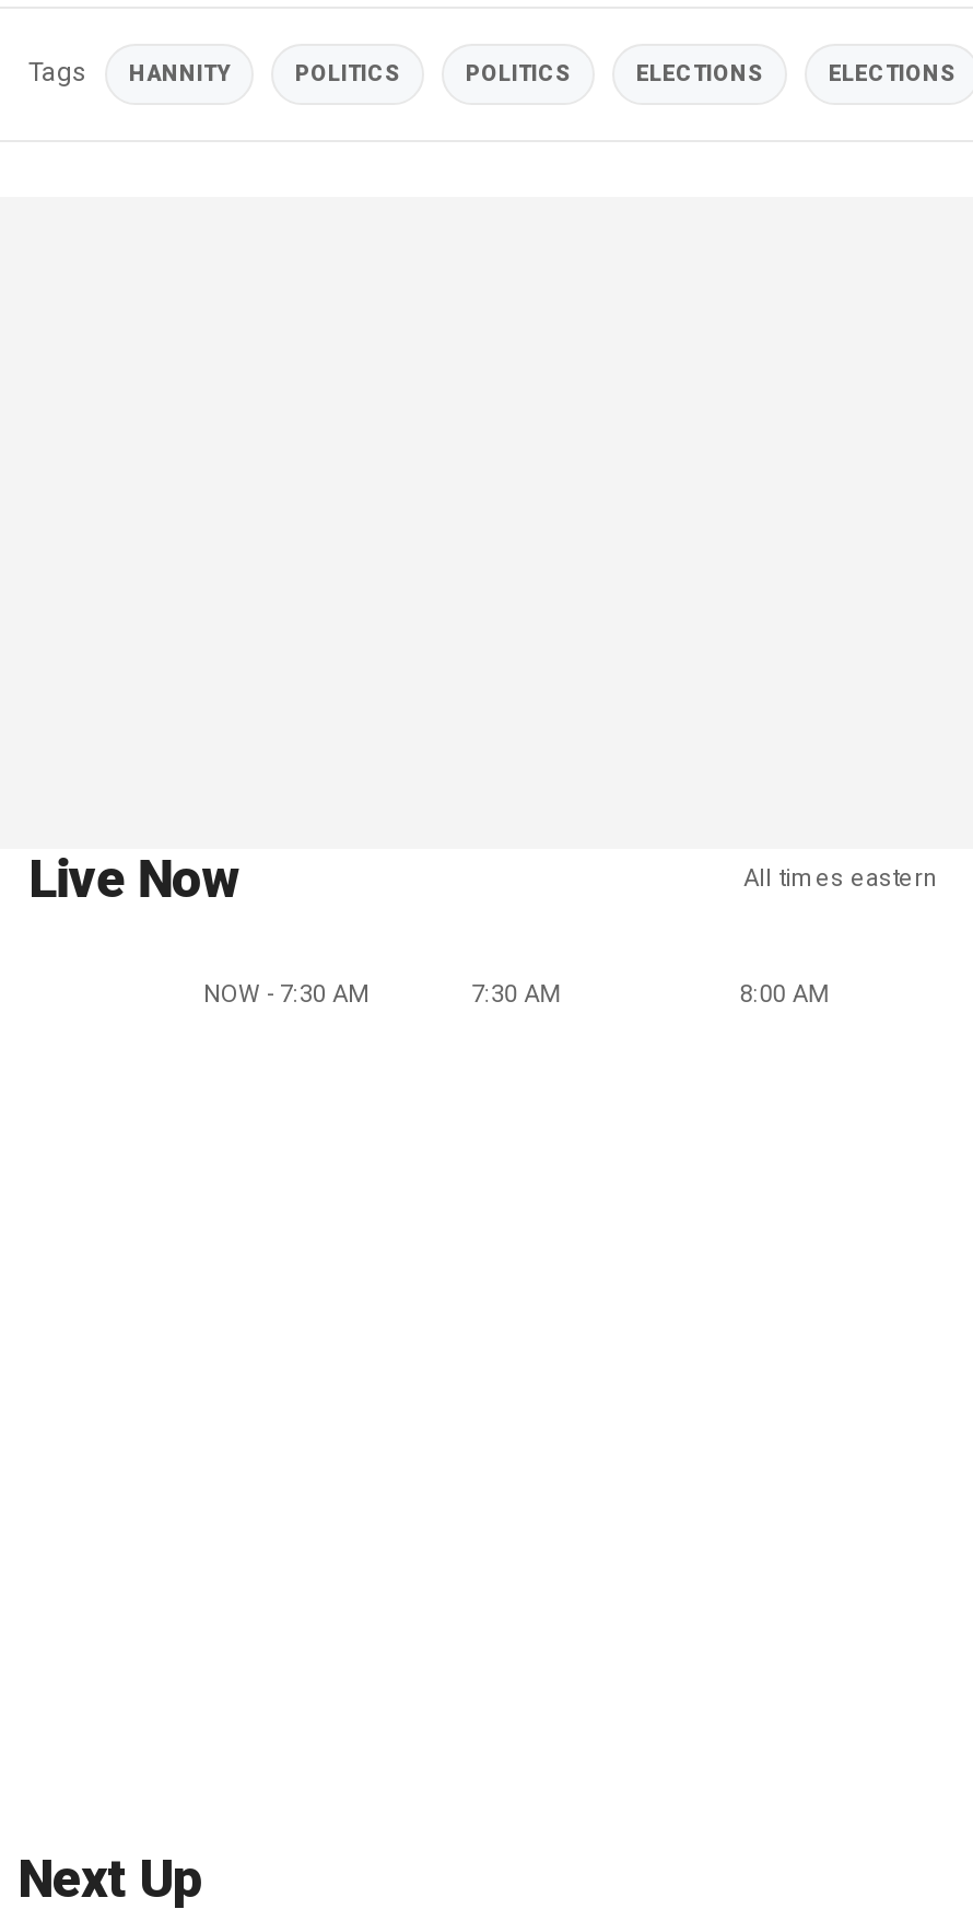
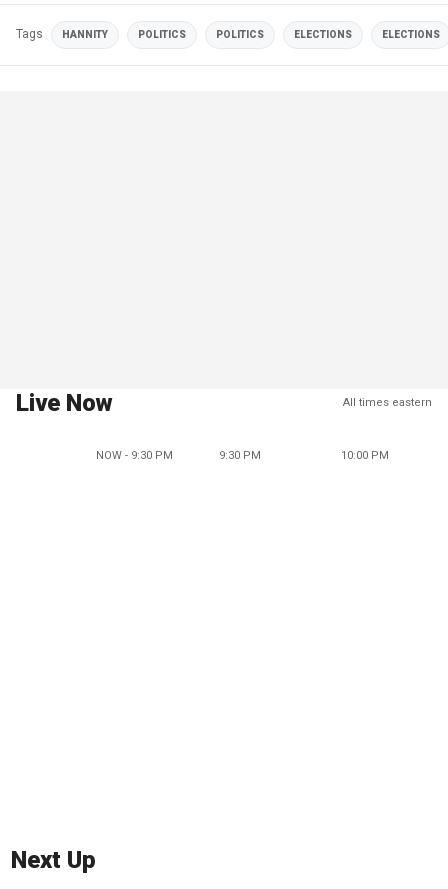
[203,980,829,1009] NOW - 7:30 AM | 7:30 AM | 8:00 AM -> [96,449,389,462] NOW - 9:30 PM | 9:30 PM | 10:00 PM

